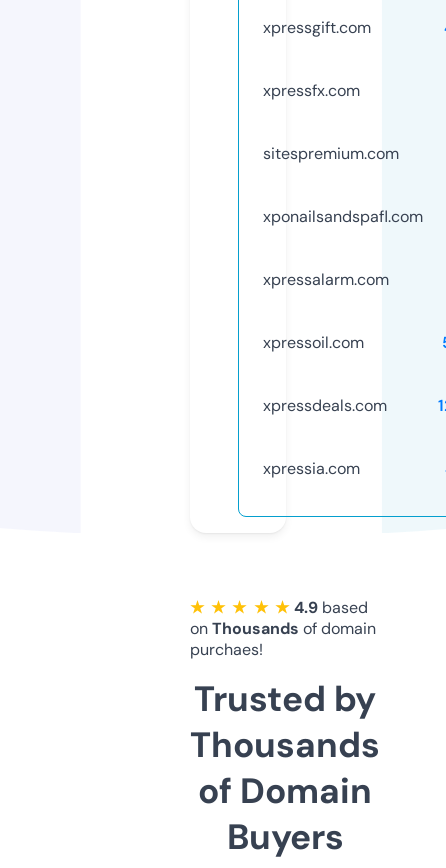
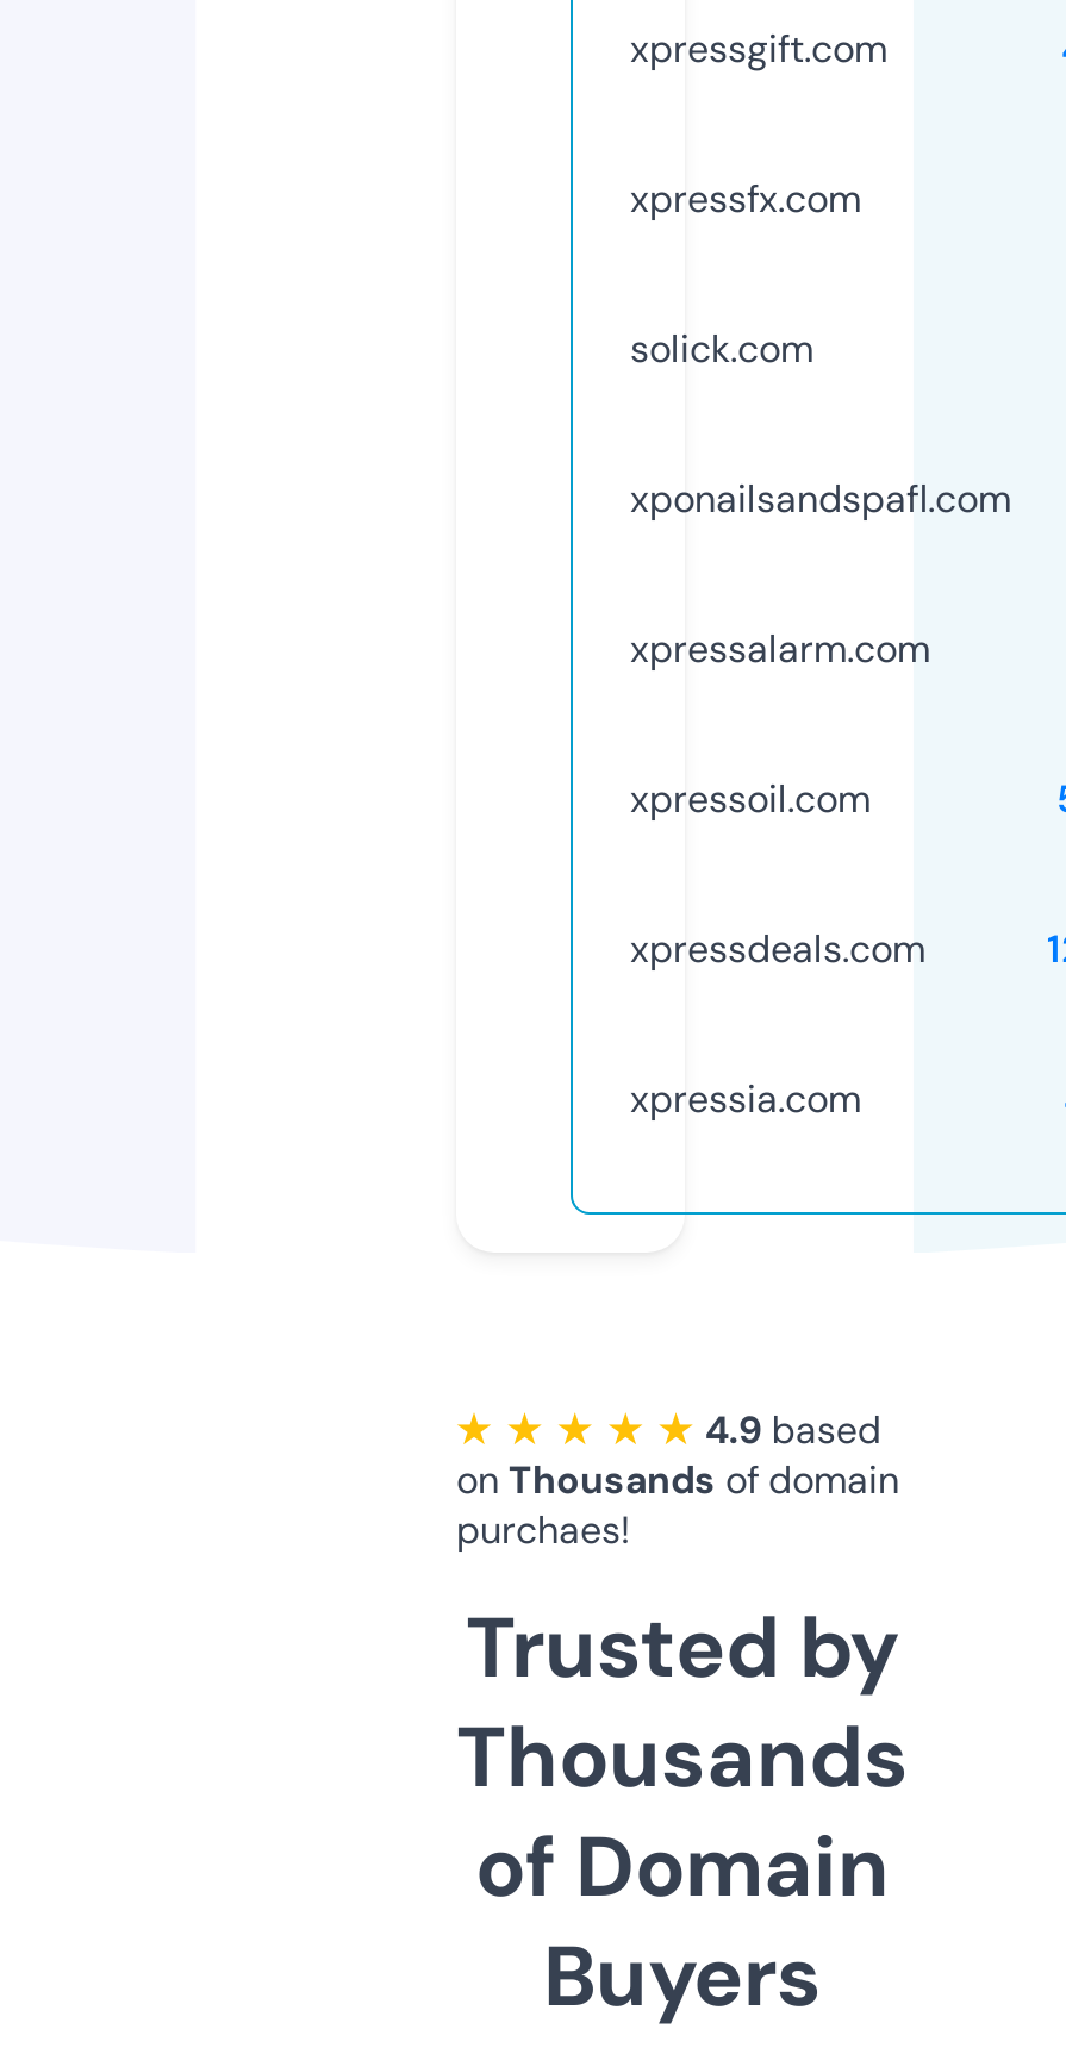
[263,143,399,164] sitespremium.com -> [630,323,813,373] solick.com

